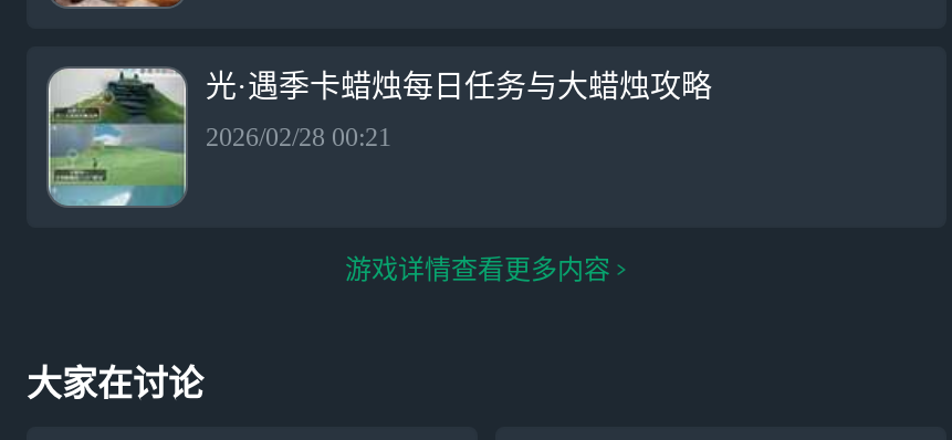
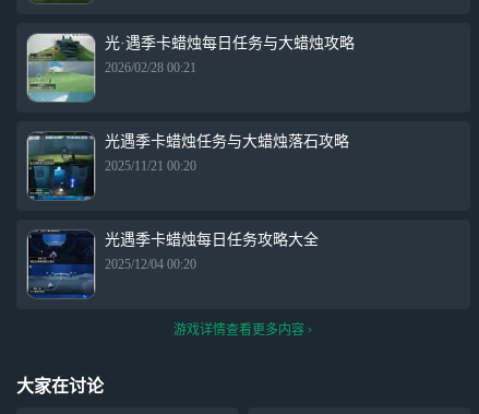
none -> [26,130,349,201] [image] | 光遇季卡蜡烛任务与大蜡烛落石攻略 | 2025/11/21 00:20
none -> [27,230,319,299] [image] | 光遇季卡蜡烛每日任务攻略大全 | 2025/12/04 00:20

